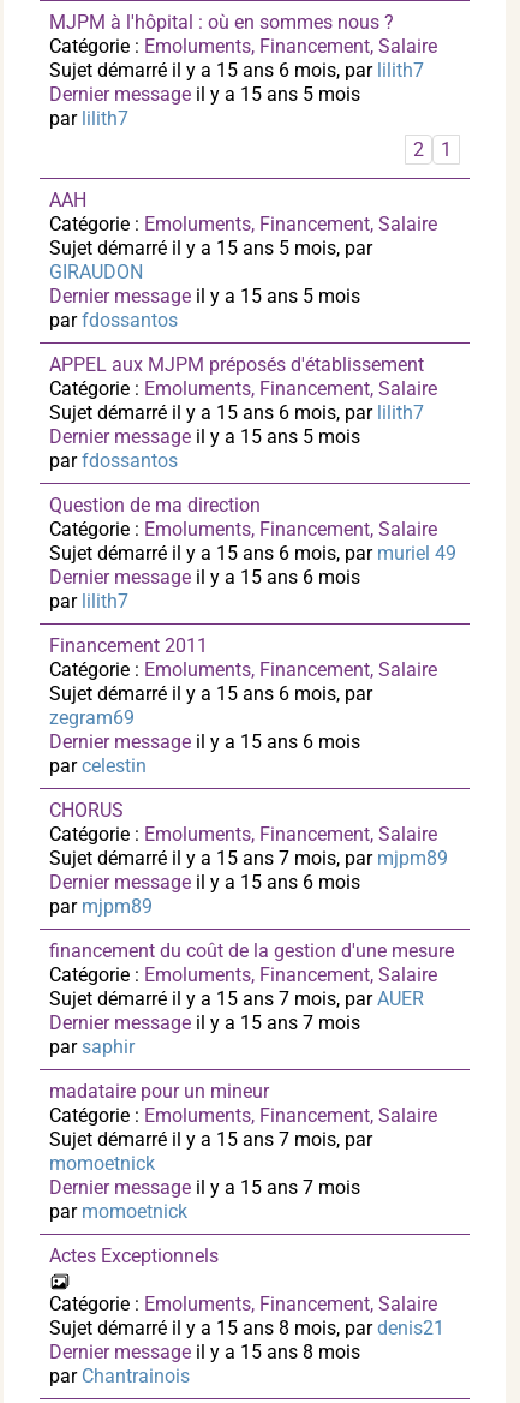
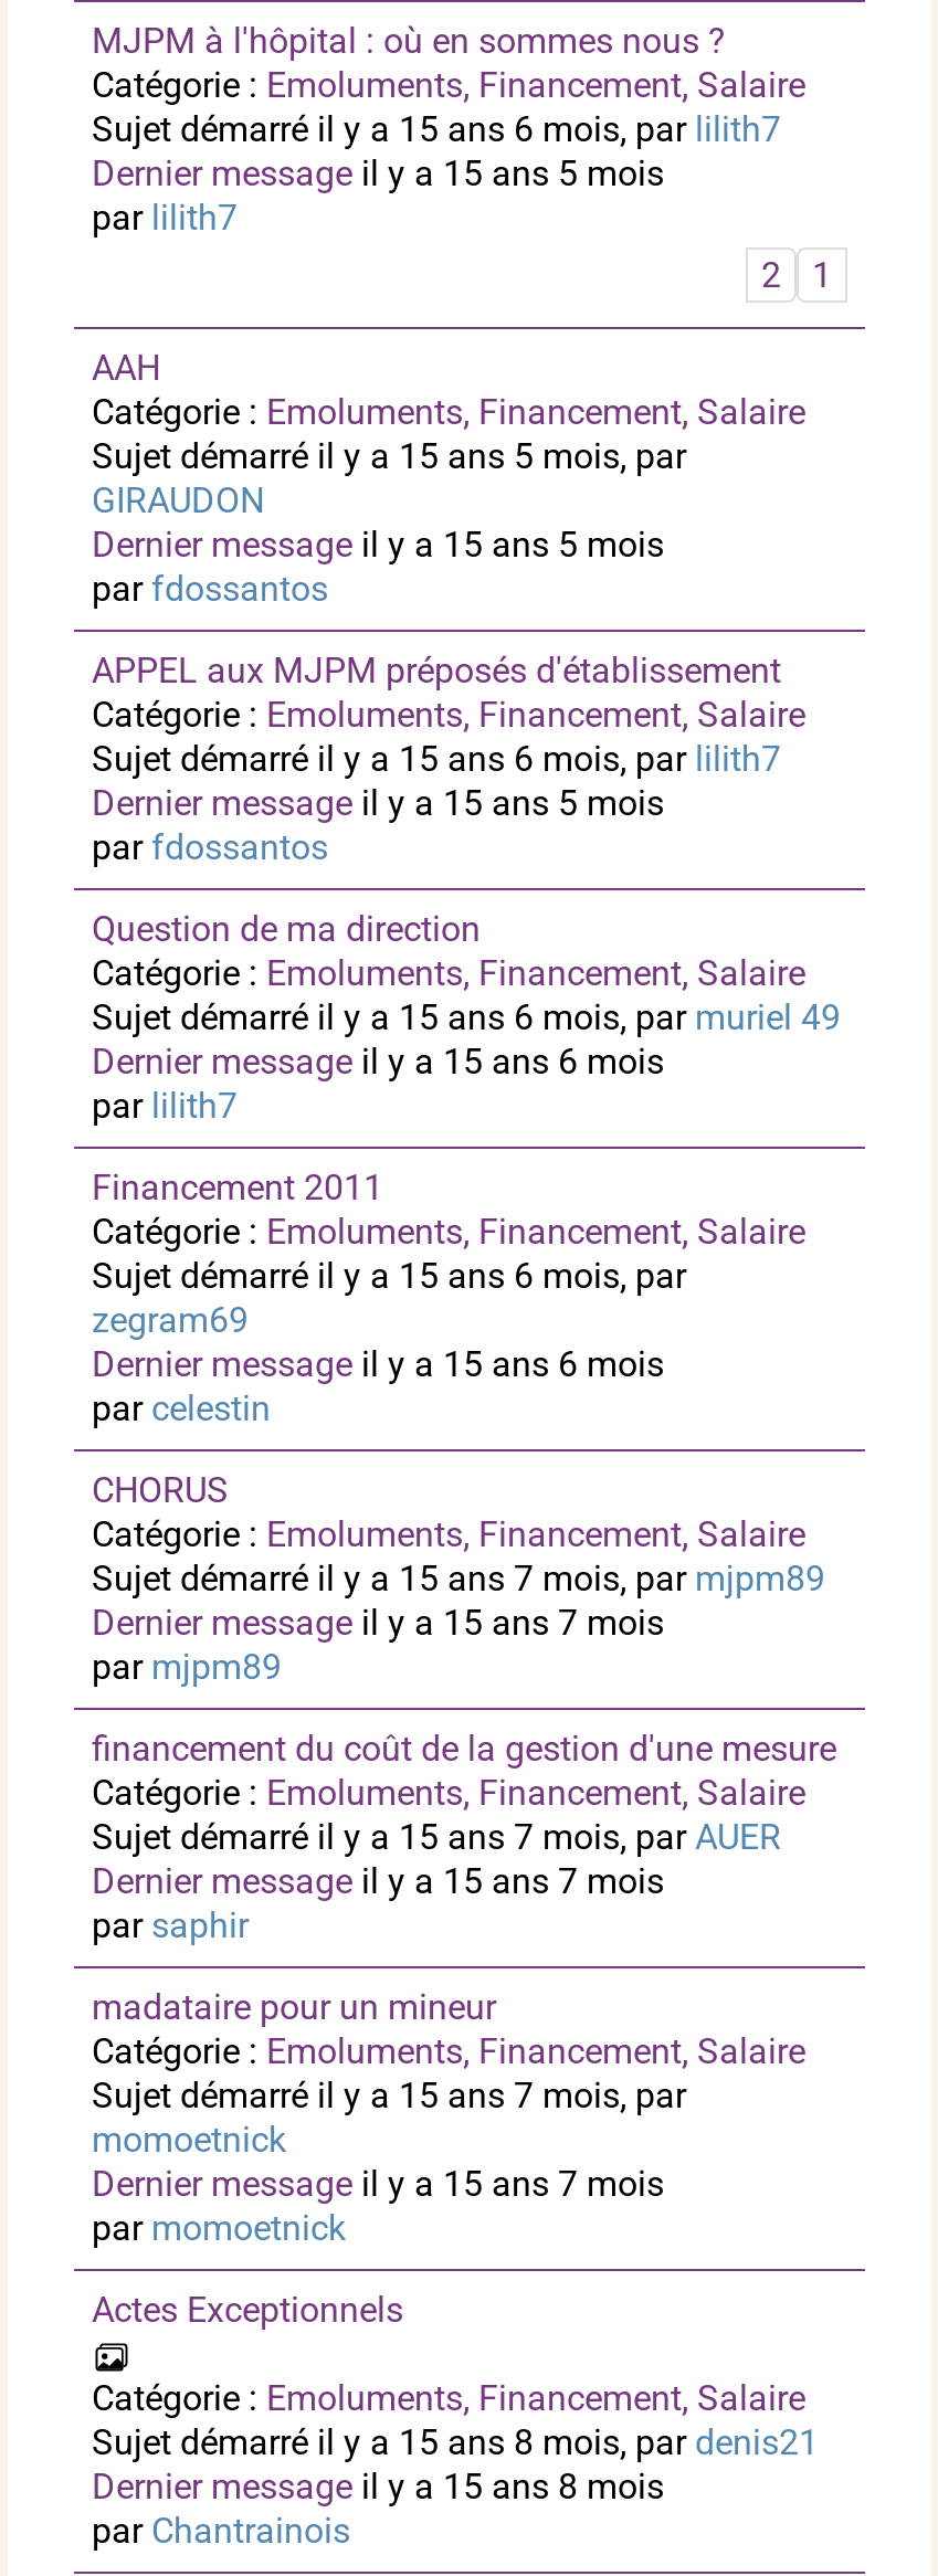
[49,871,360,894] Dernier message il y a 15 ans 6 mois -> [92,1602,664,1644] Dernier message il y a 15 ans 7 mois

